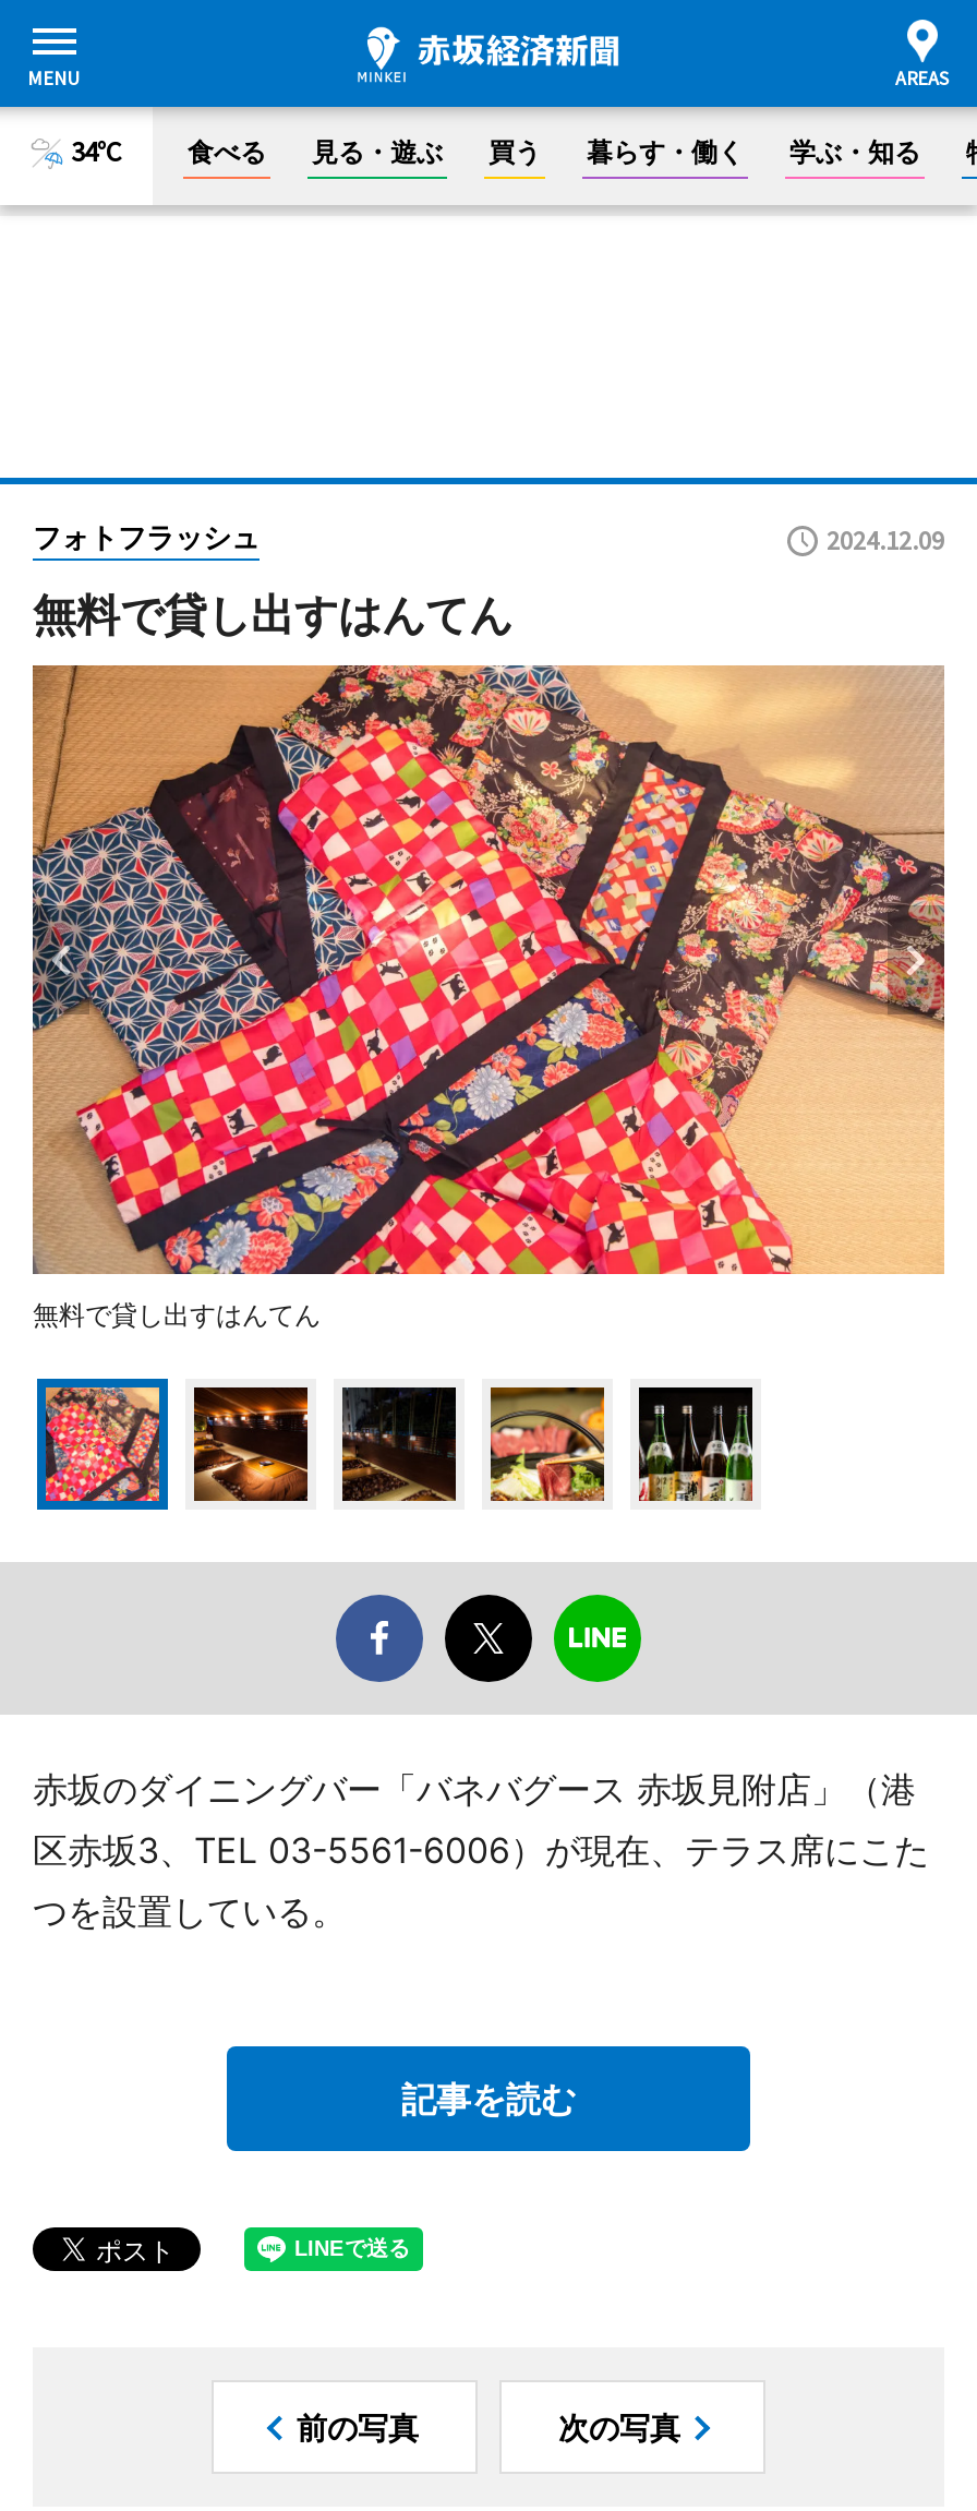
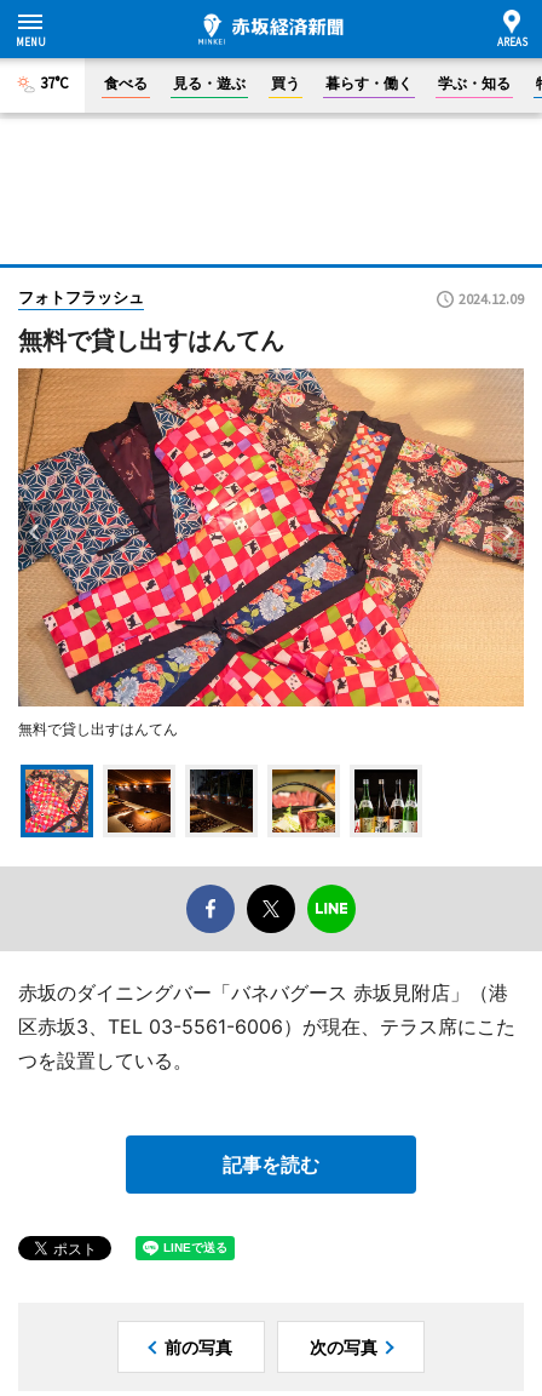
[71,134,123,171] 34°C -> [39,73,68,94] 37°C

